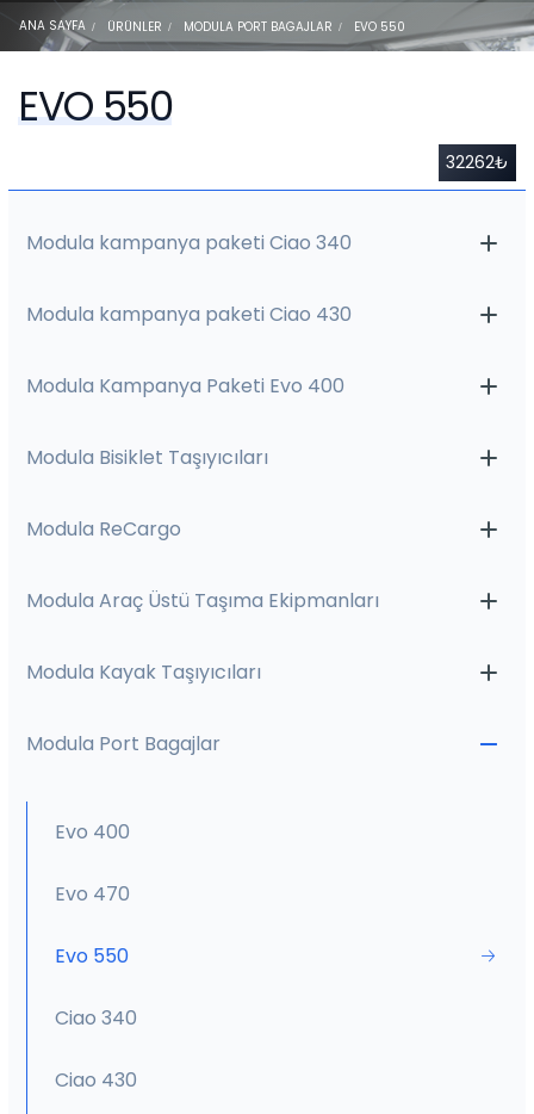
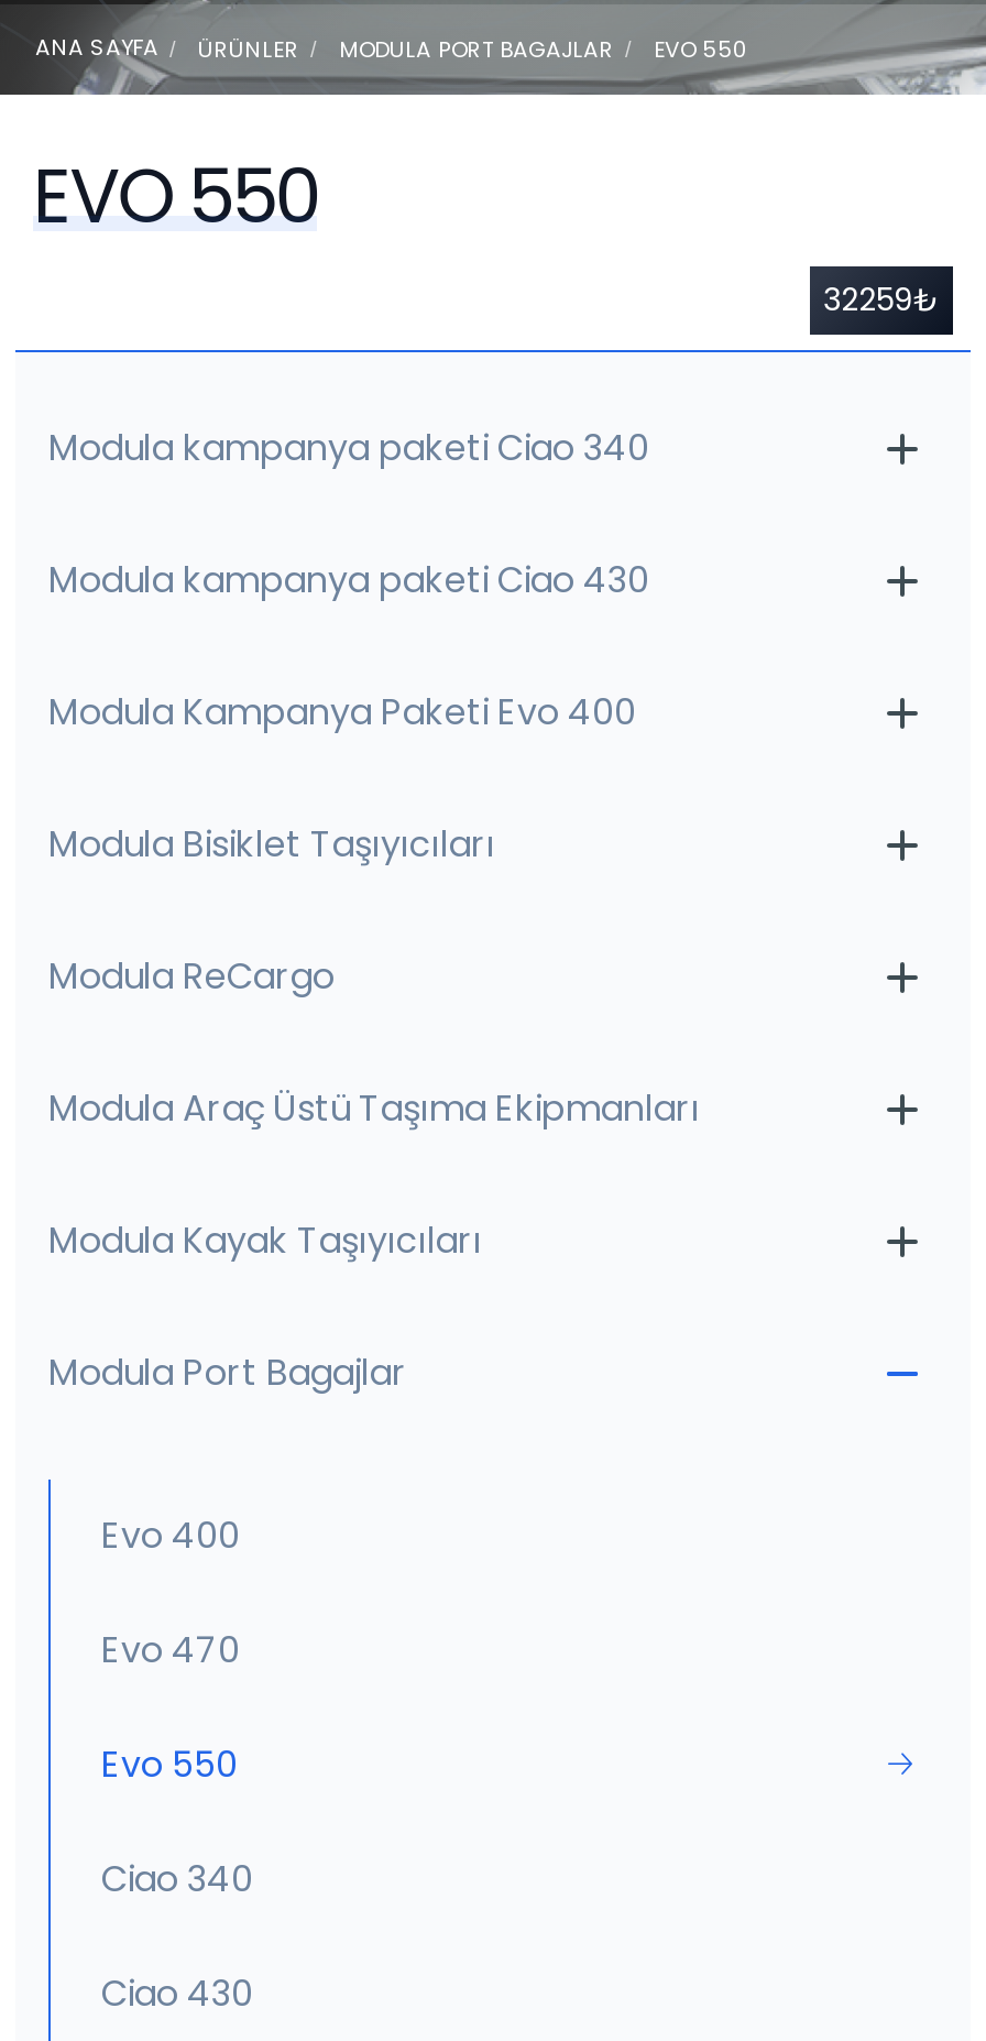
[446,150,509,174] 32262₺ -> [823,277,940,321] 32259₺

